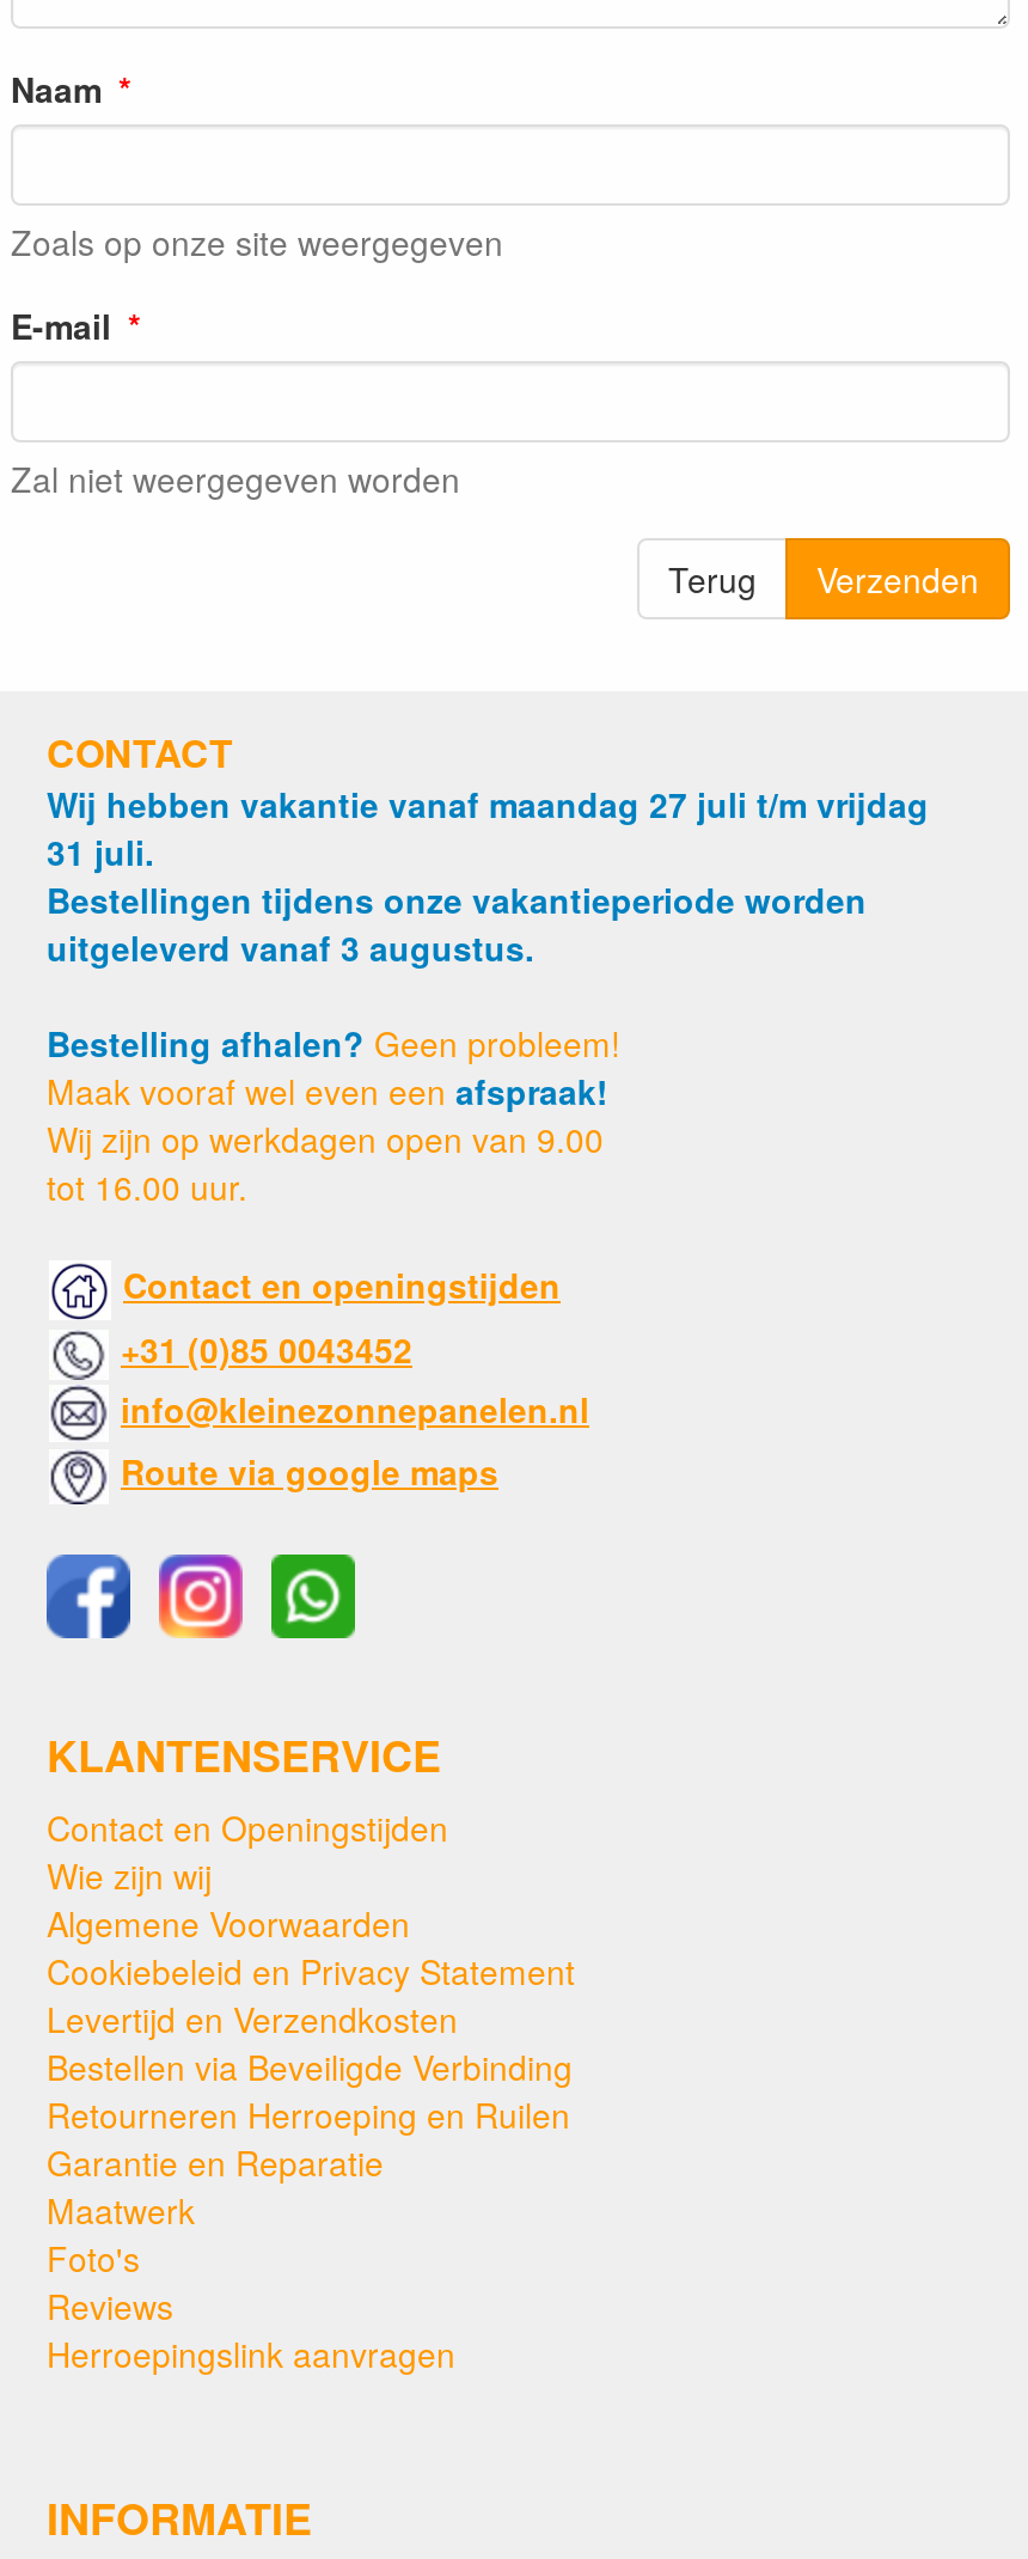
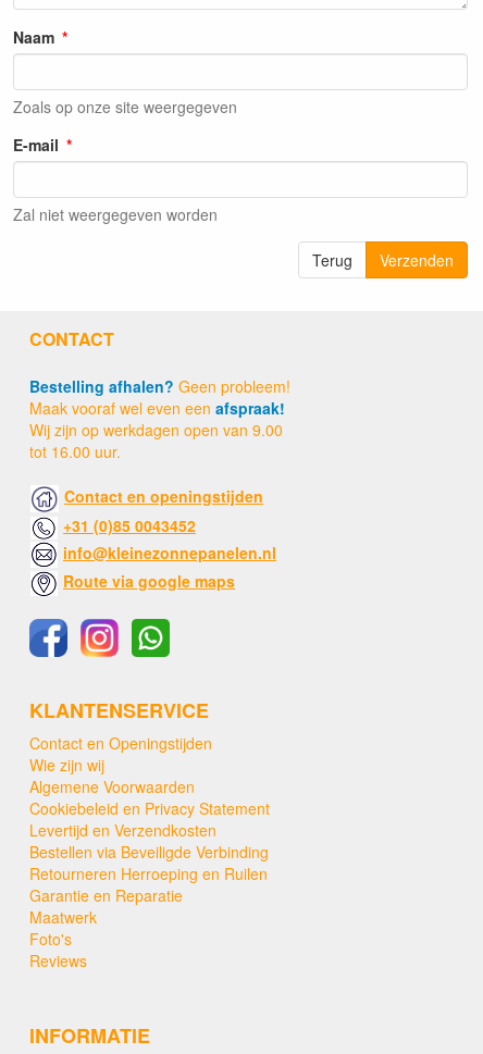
[47,780,929,971] Wij hebben vakantie vanaf maandag 27 juli t/m vrijdag | 31 juli. | Bestellingen tijdens onze vakantieperiode worden | uitgeleverd vanaf 3 augustus. -> none
[47,2329,455,2377] Herroepingslink aanvragen -> none

